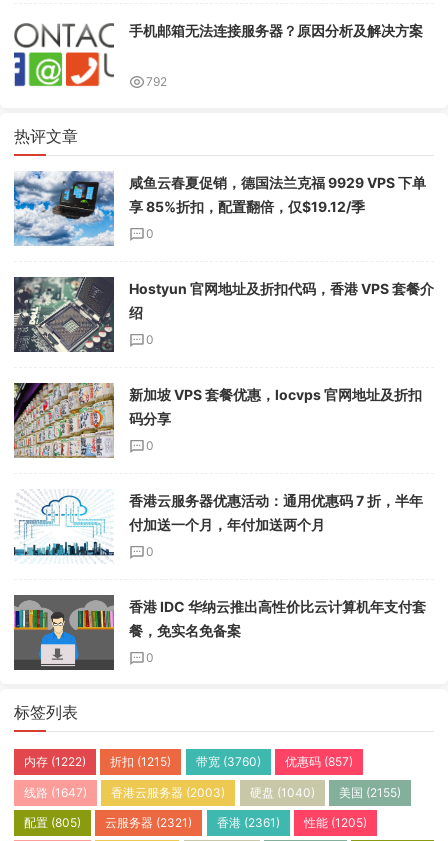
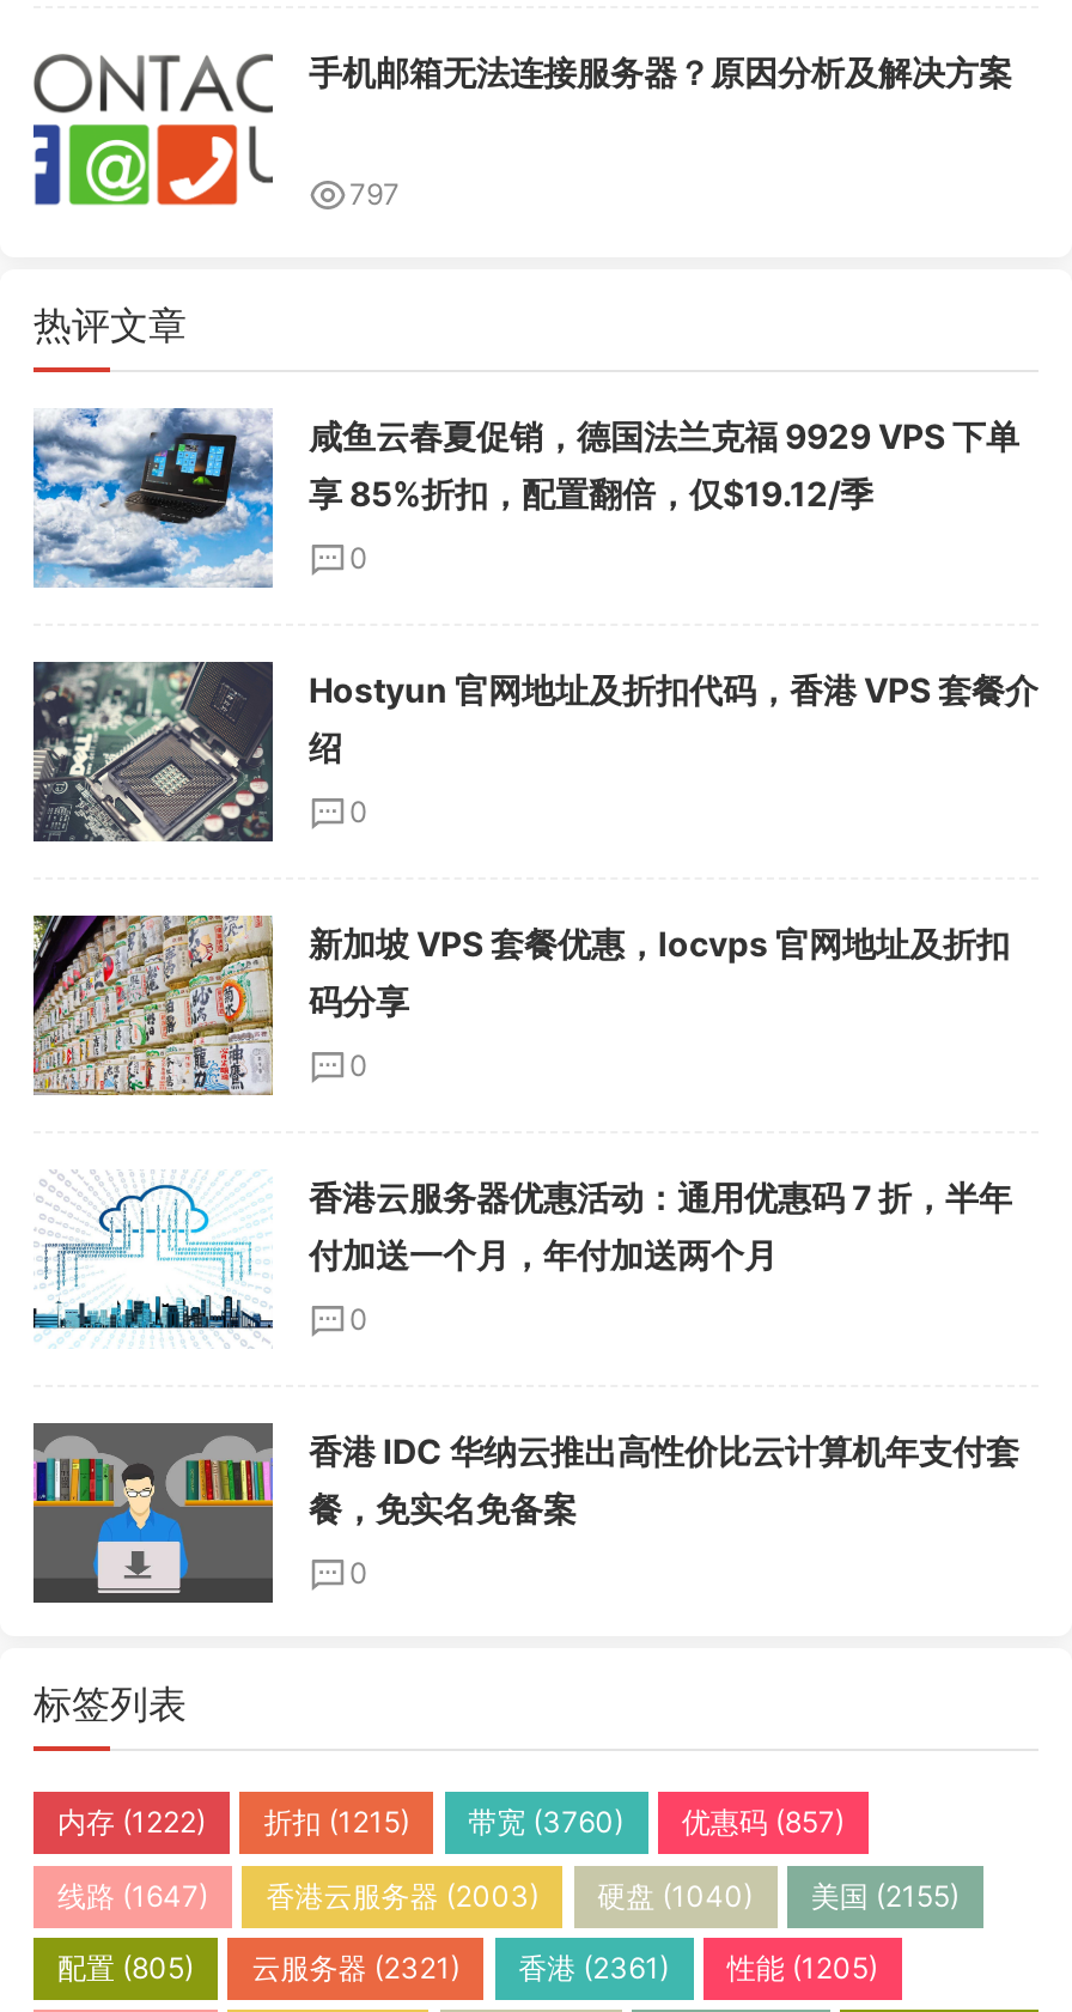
[146,74,167,89] 792 -> [349,177,400,213] 797

